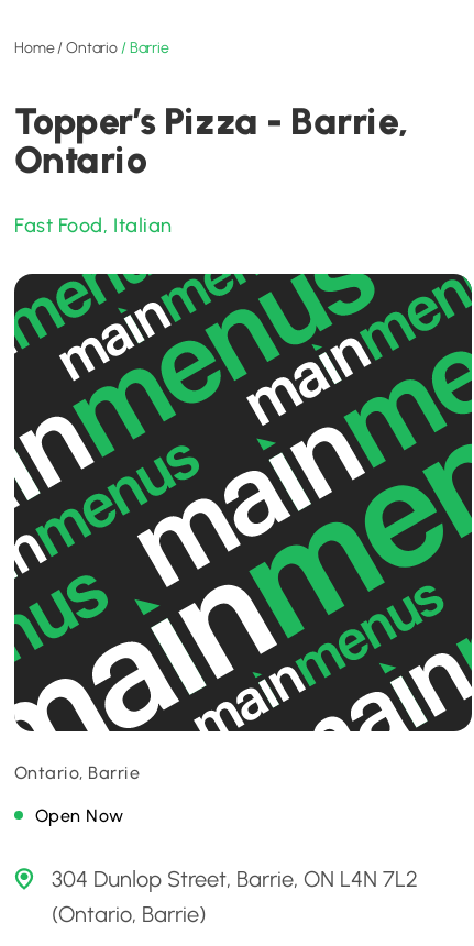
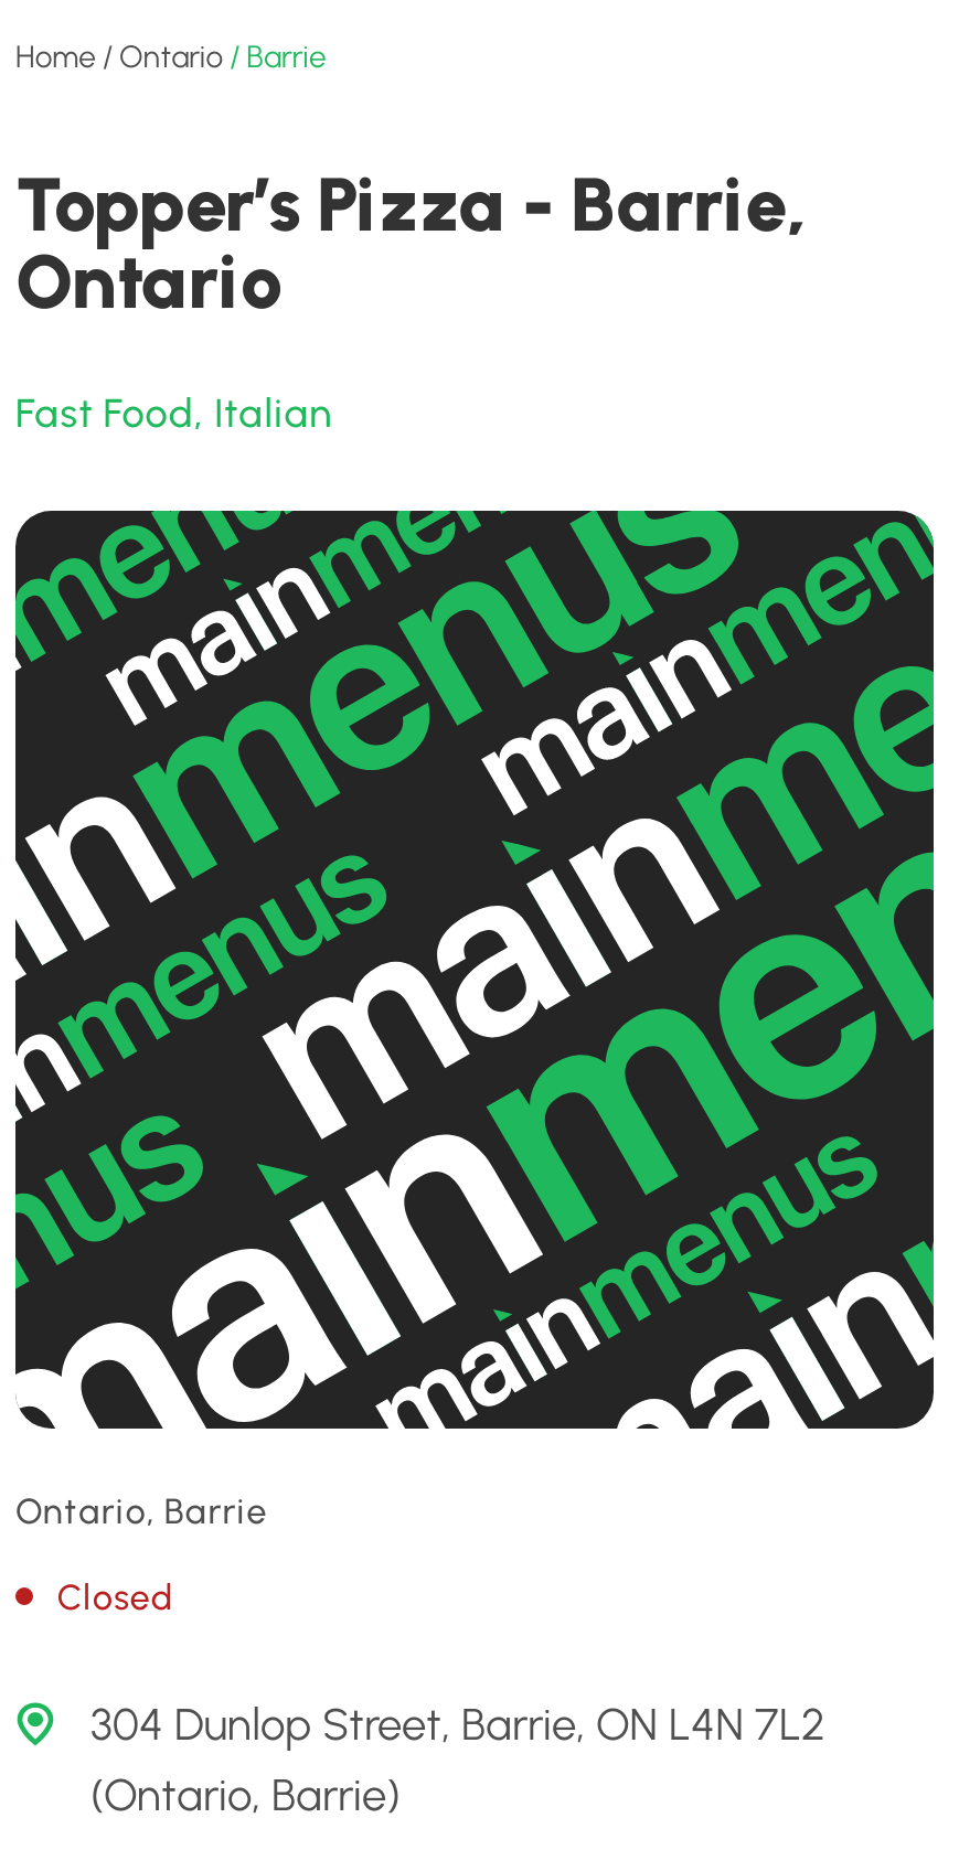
[35,805,124,826] Open Now -> [57,1576,174,1618] Closed

